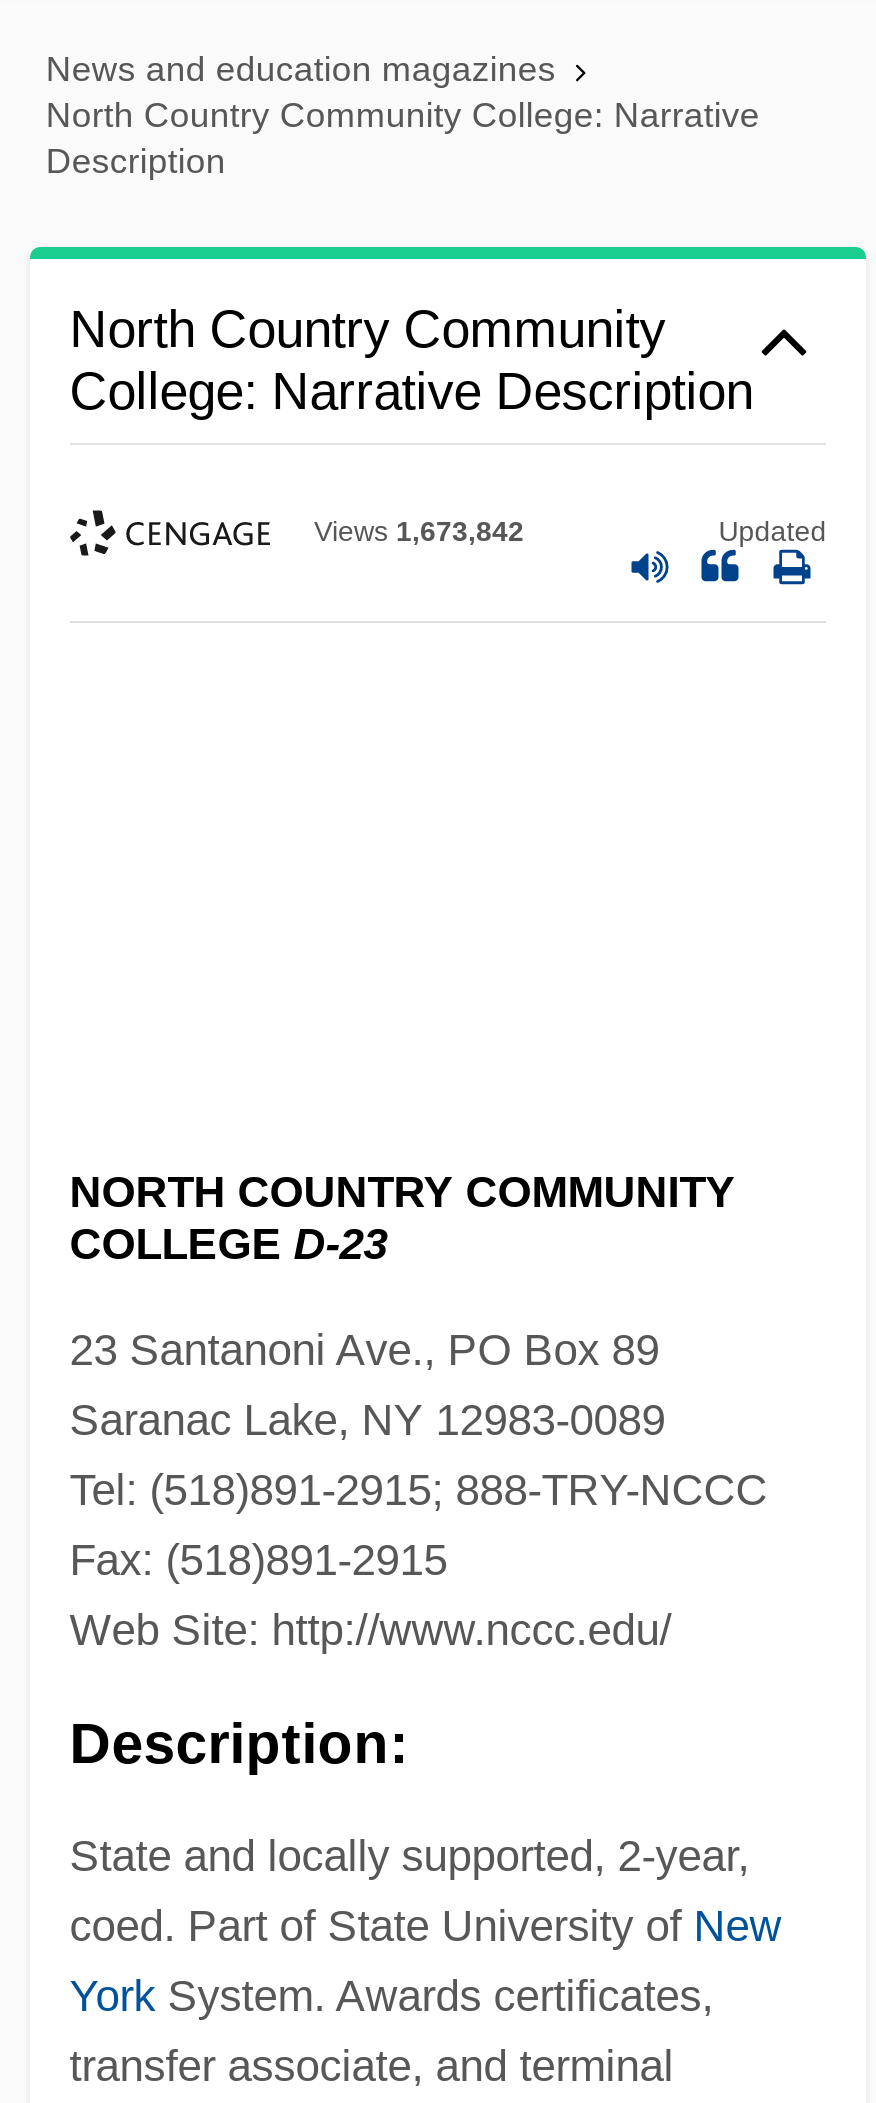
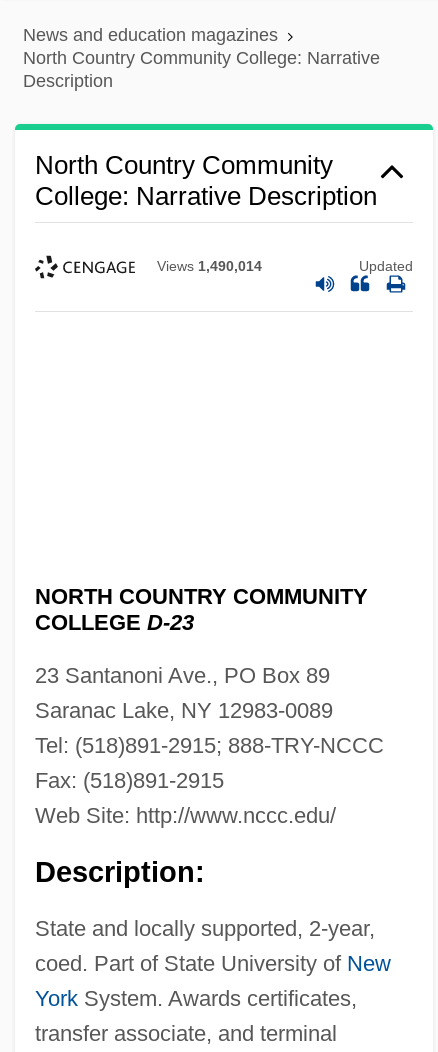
[314,516,524,548] Views 1,673,842 -> [157,258,262,274] Views 1,490,014

